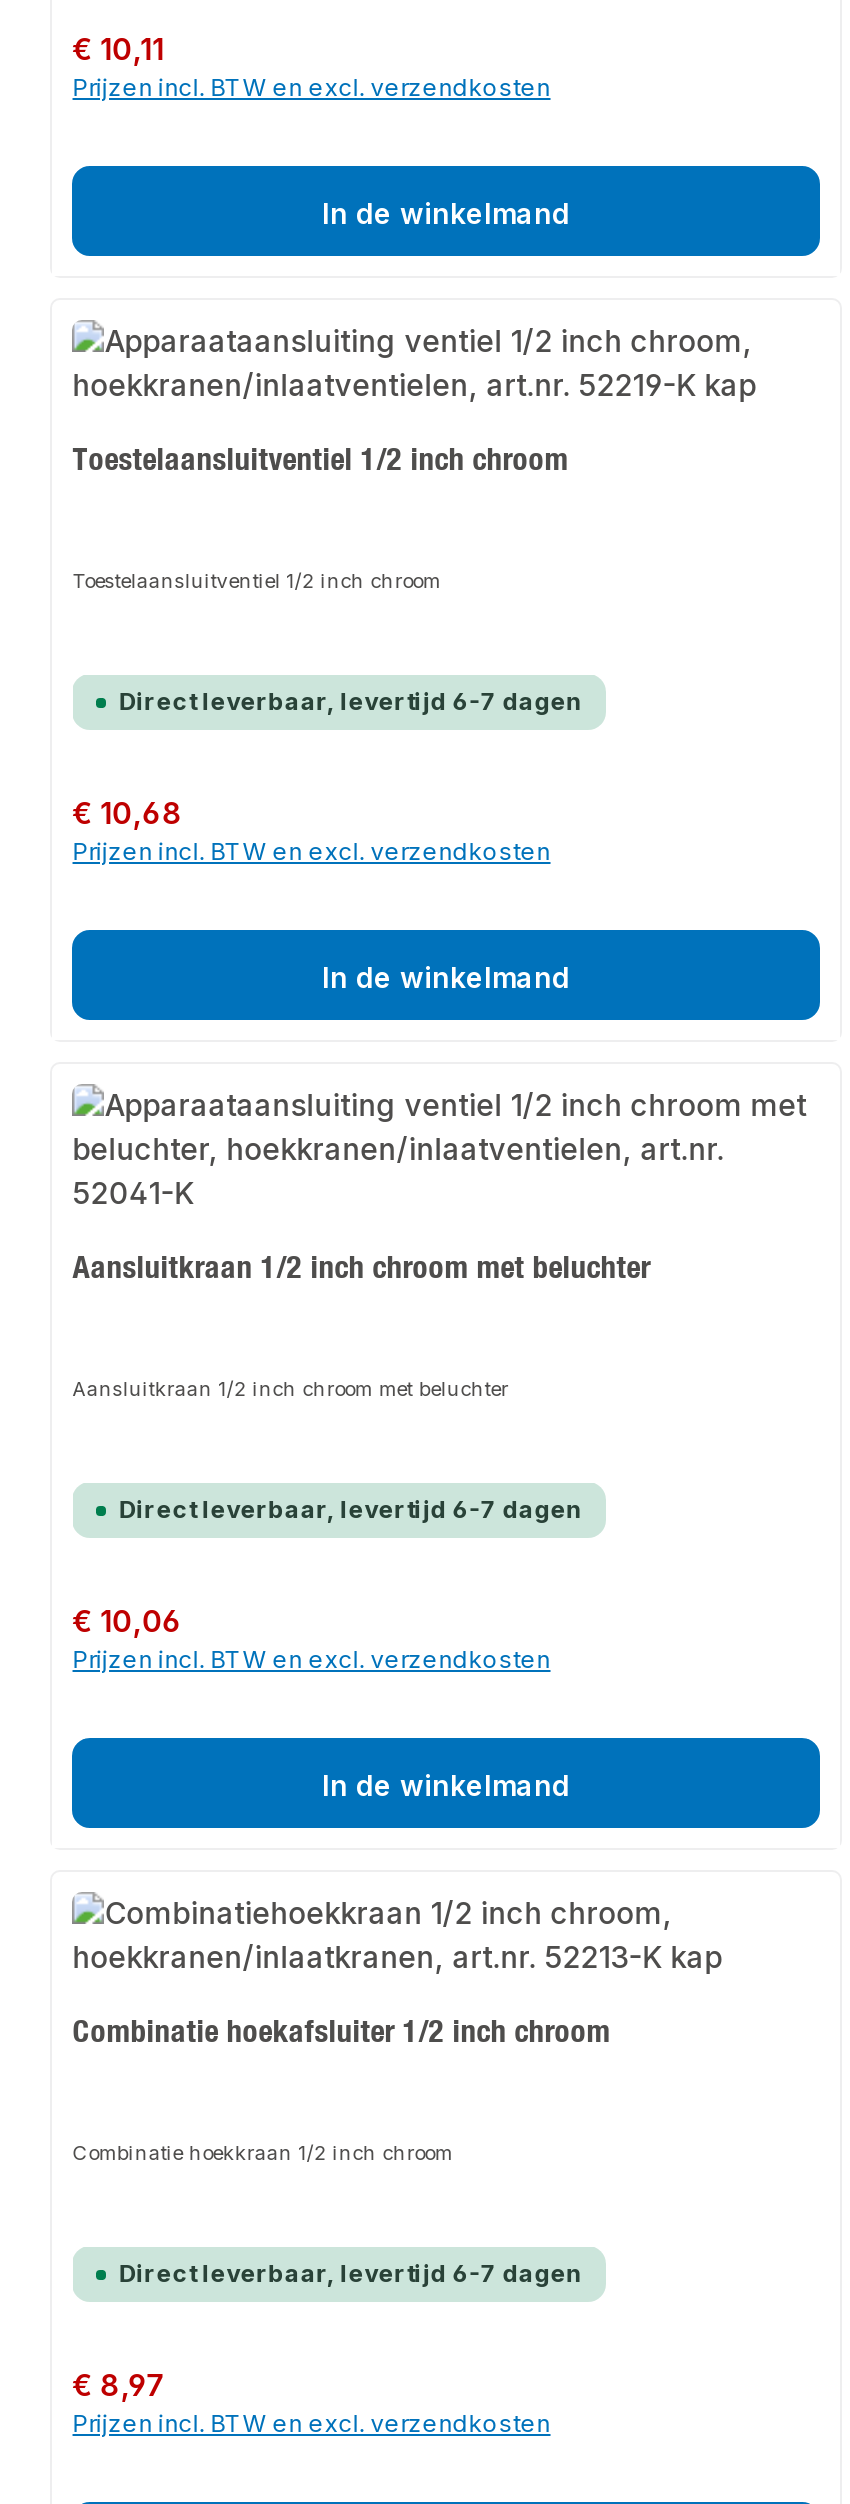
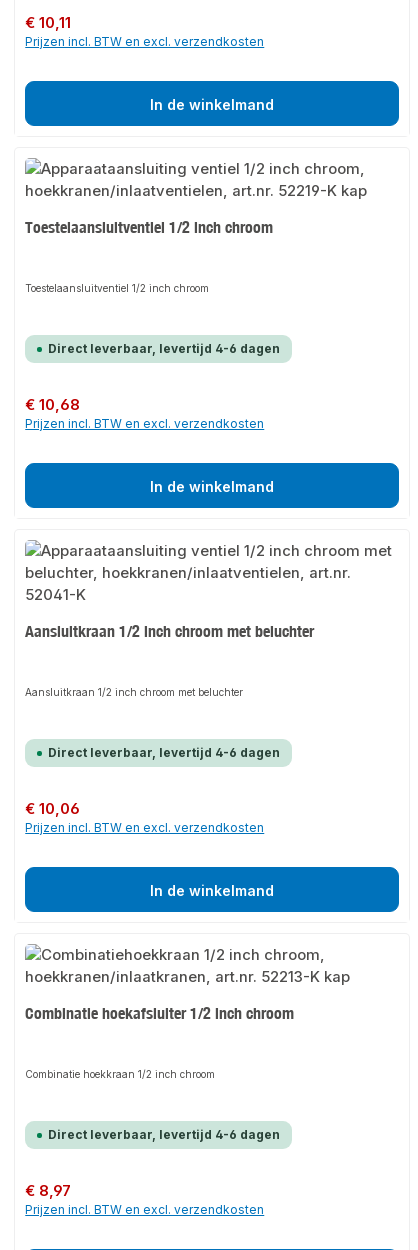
[119,687,583,717] Direct leverbaar, levertijd 6-7 dagen -> [48,341,280,356] Direct leverbaar, levertijd 4-6 dagen
[119,1495,583,1525] Direct leverbaar, levertijd 6-7 dagen -> [48,745,280,760] Direct leverbaar, levertijd 4-6 dagen
[119,2259,583,2289] Direct leverbaar, levertijd 6-7 dagen -> [48,1127,280,1142] Direct leverbaar, levertijd 4-6 dagen

